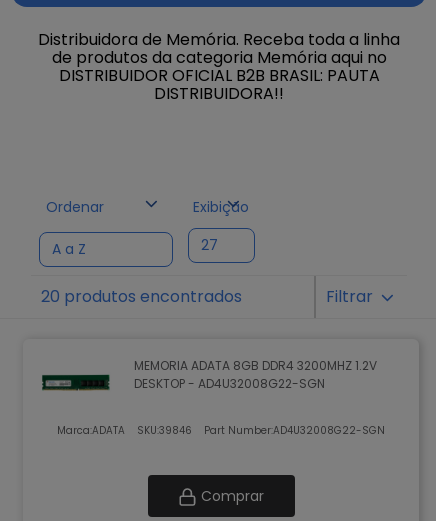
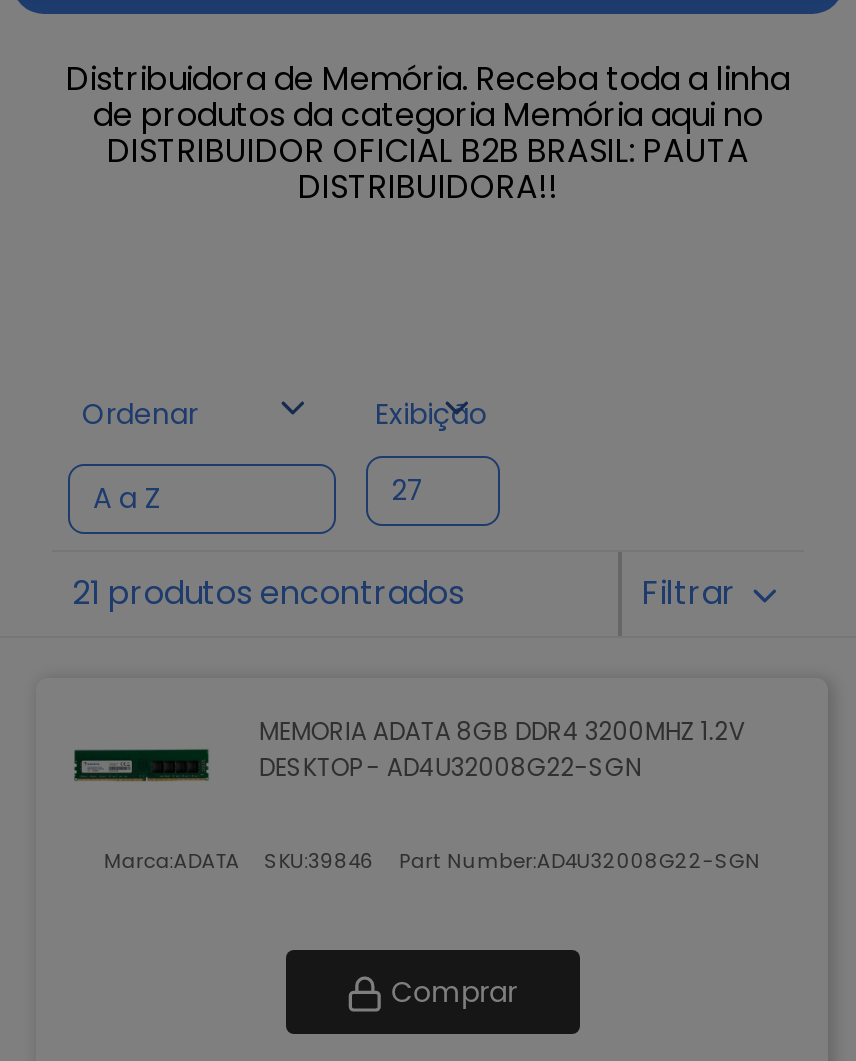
[41,285,242,308] 20 produtos encontrados -> [72,571,464,617] 21 produtos encontrados

